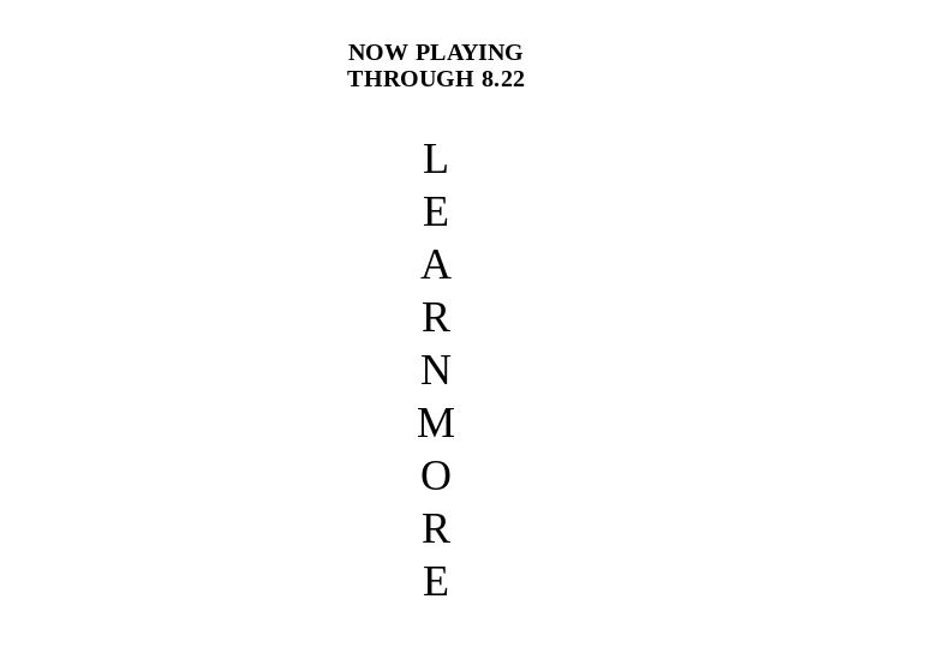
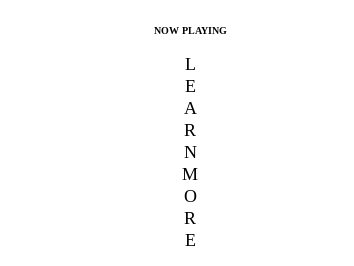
[347,64,525,90] THROUGH 8.22 -> none

